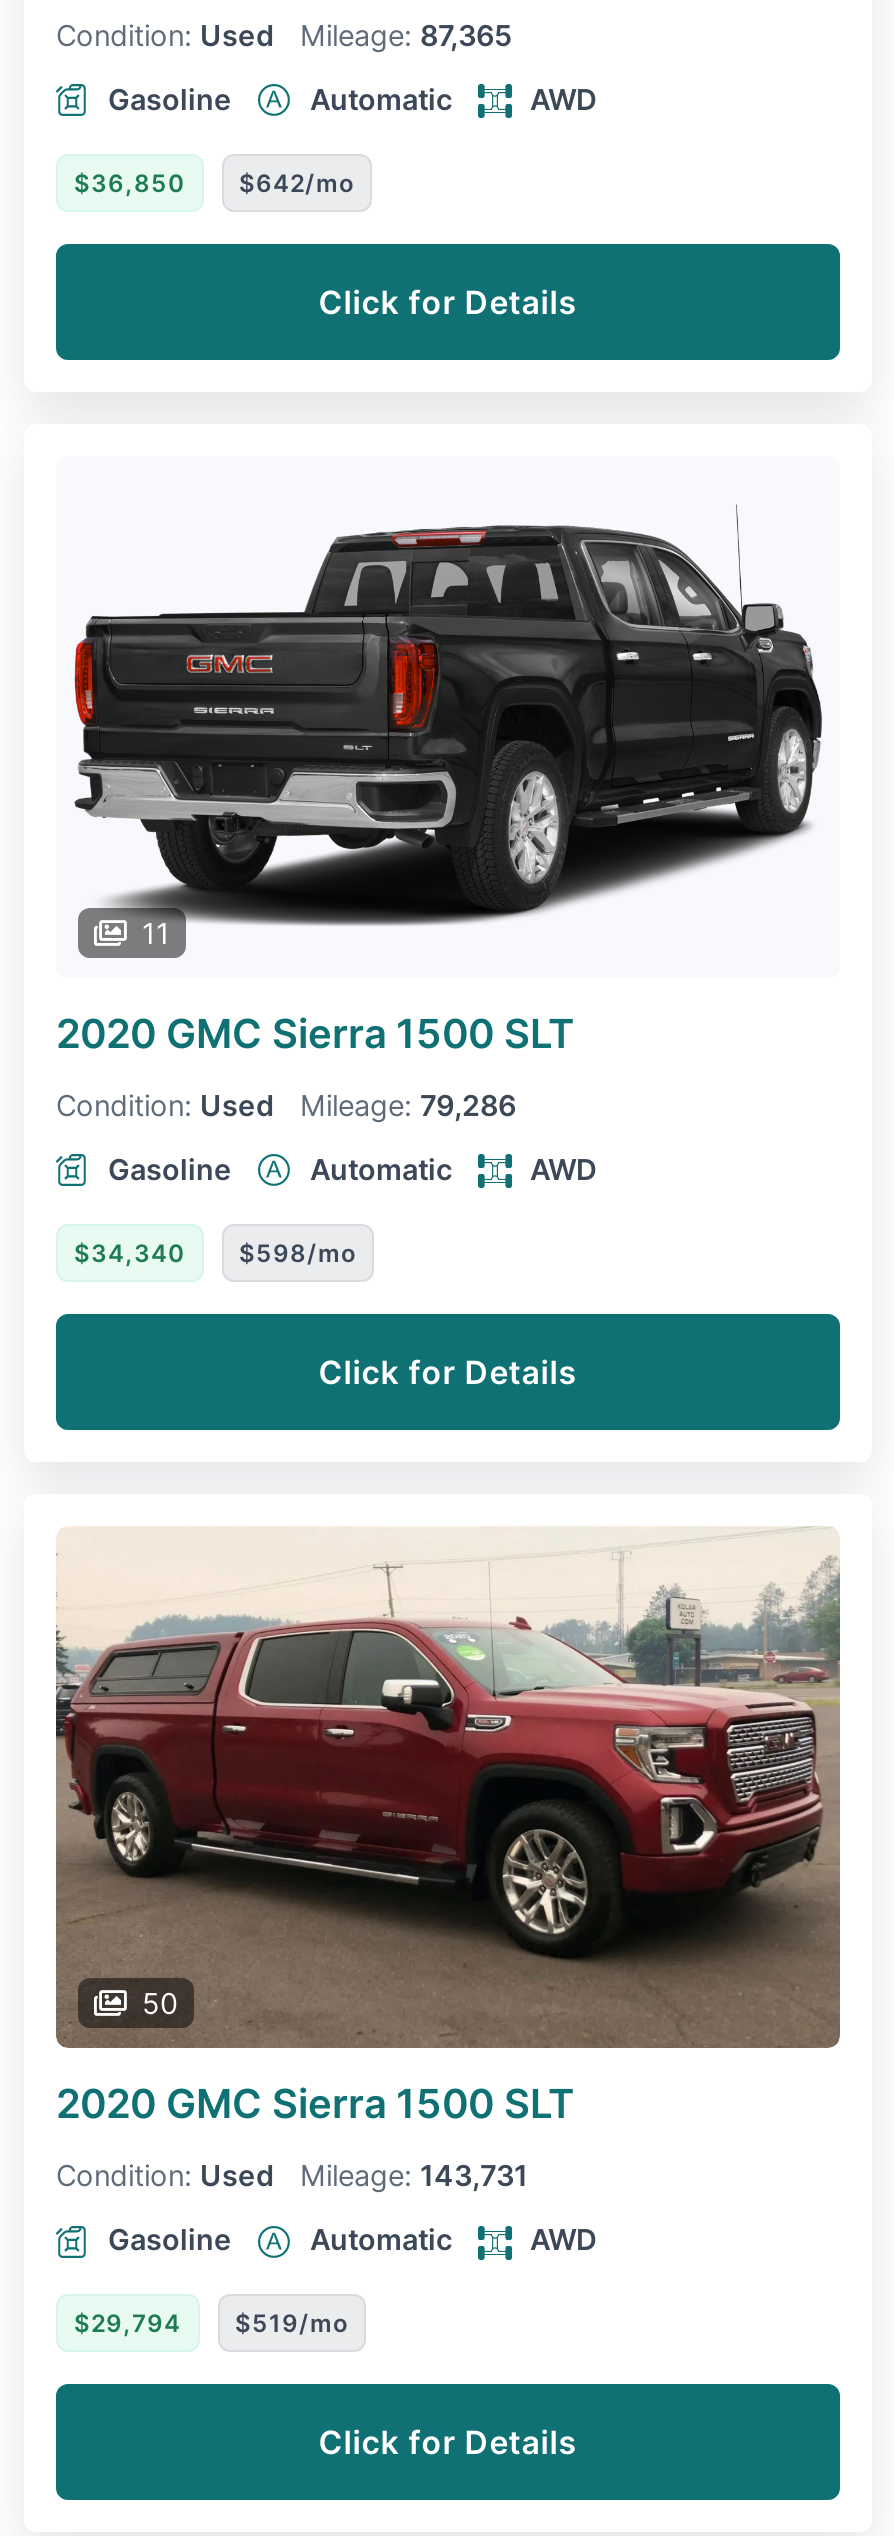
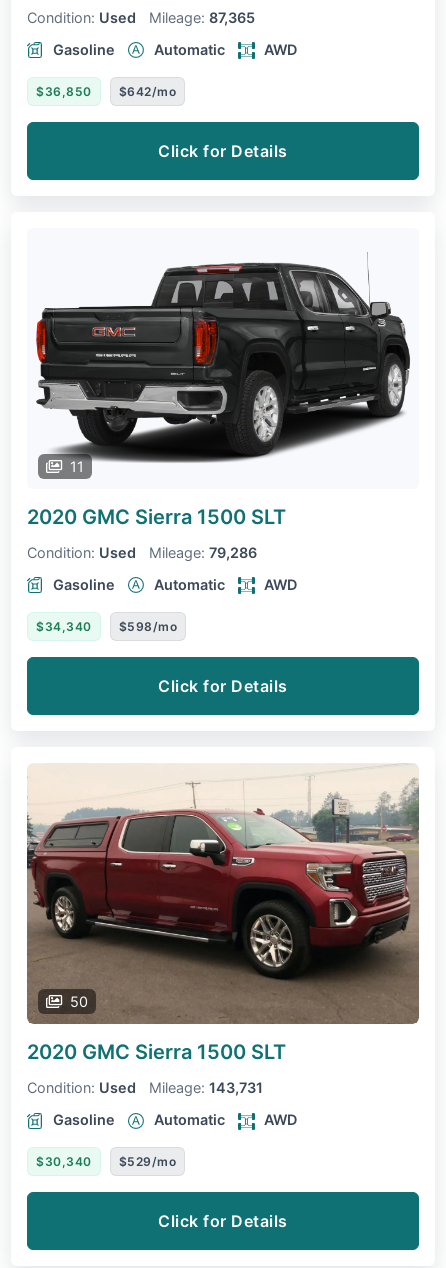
[74,2309,348,2339] $29,794 | $519/mo -> [36,1154,176,1169] $30,340 | $529/mo

